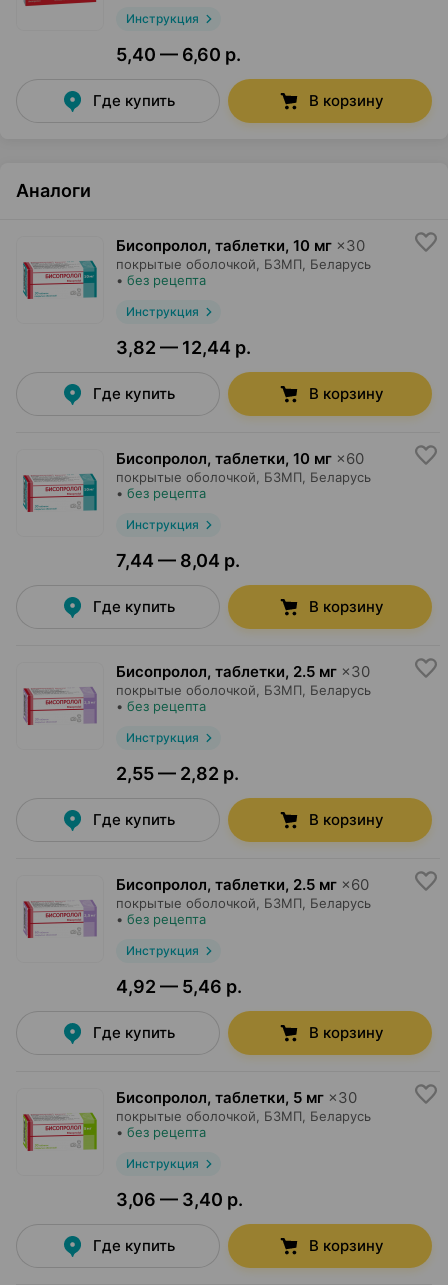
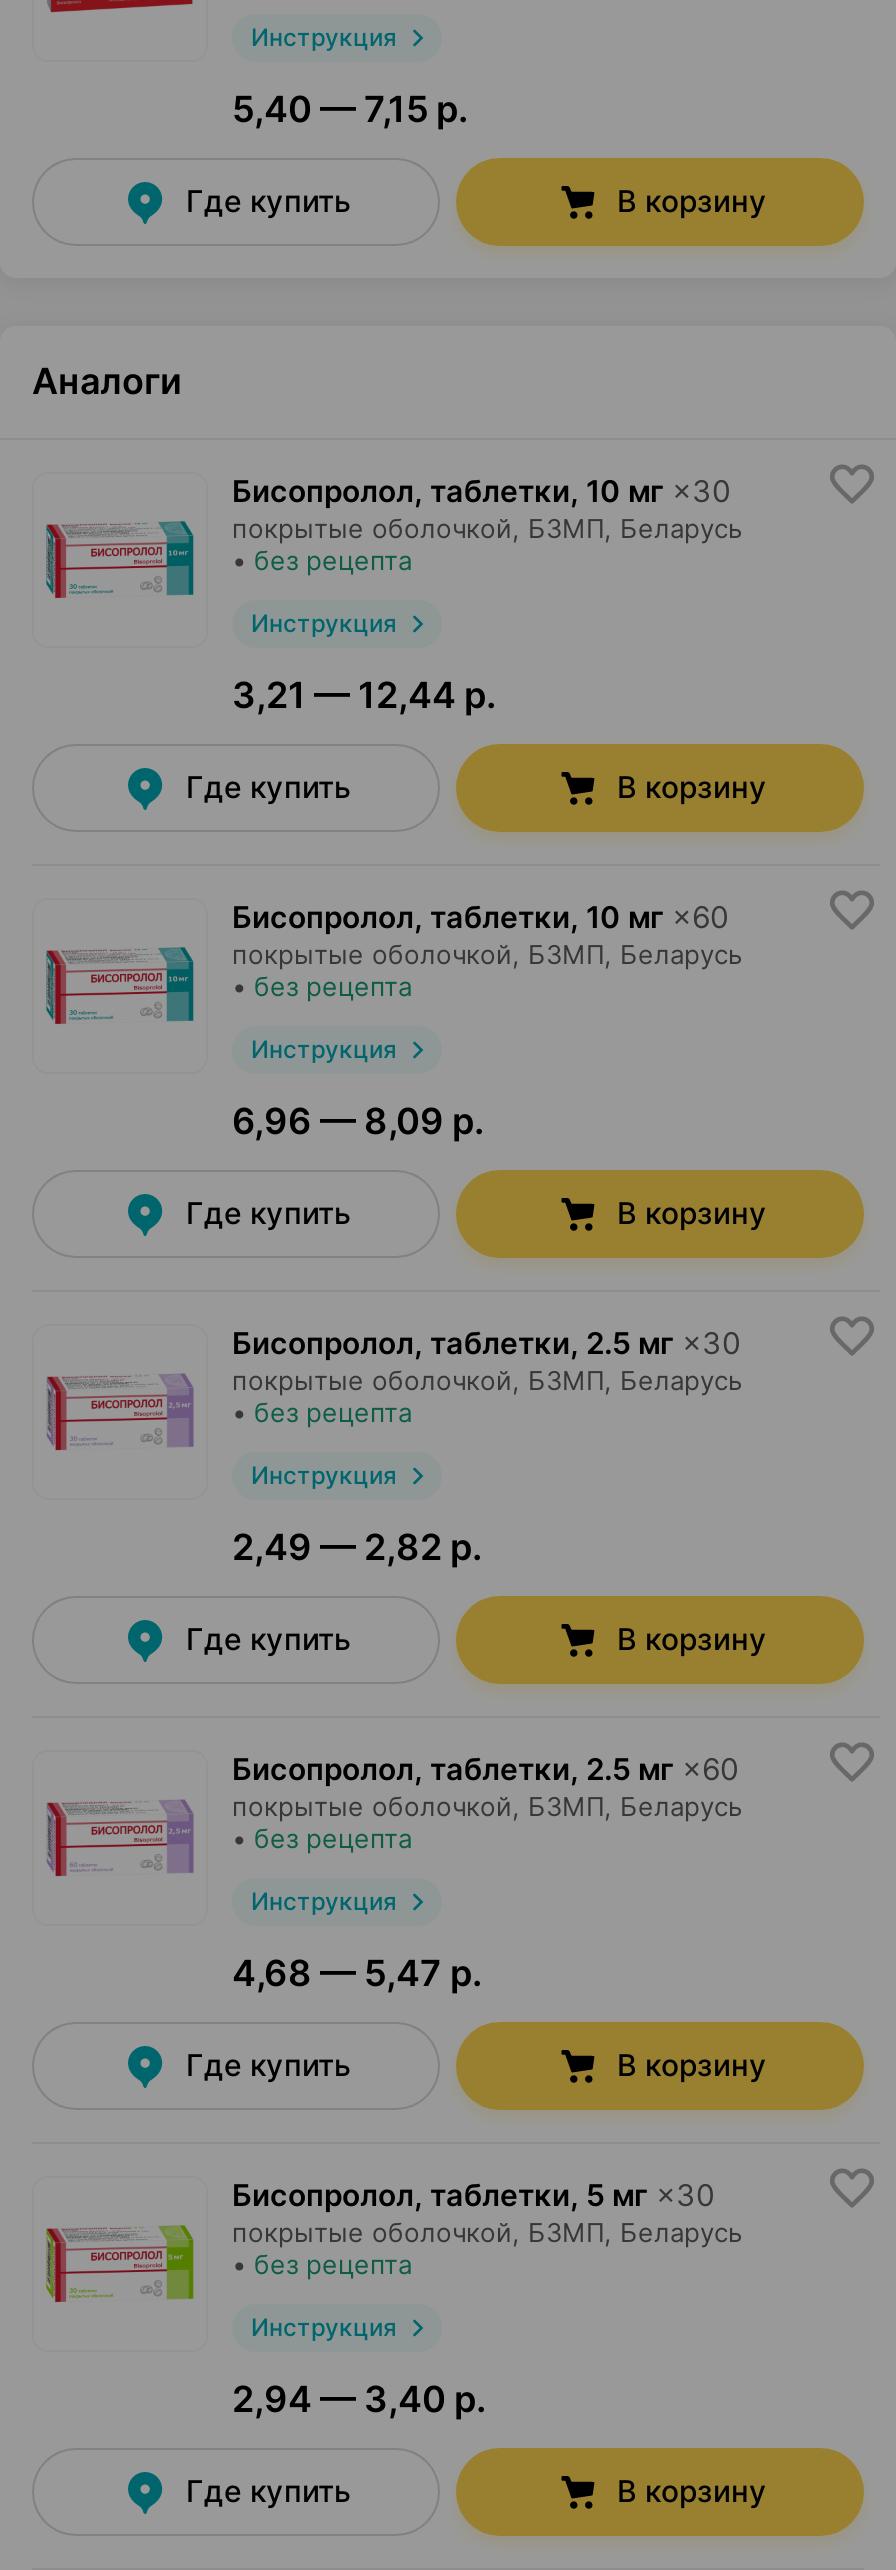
[116,44,241,65] 5,40 — 6,60 р. -> [232,88,468,130] 5,40 — 7,15 р.
[116,337,251,358] 3,82 — 12,44 р. -> [232,674,496,716] 3,21 — 12,44 р.
[116,550,240,571] 7,44 — 8,04 р. -> [232,1100,484,1142] 6,96 — 8,09 р.
[116,763,239,784] 2,55 — 2,82 р. -> [232,1526,482,1568] 2,49 — 2,82 р.
[116,976,242,997] 4,92 — 5,46 р. -> [232,1952,482,1994] 4,68 — 5,47 р.
[116,1189,243,1210] 3,06 — 3,40 р. -> [232,2378,486,2420] 2,94 — 3,40 р.

